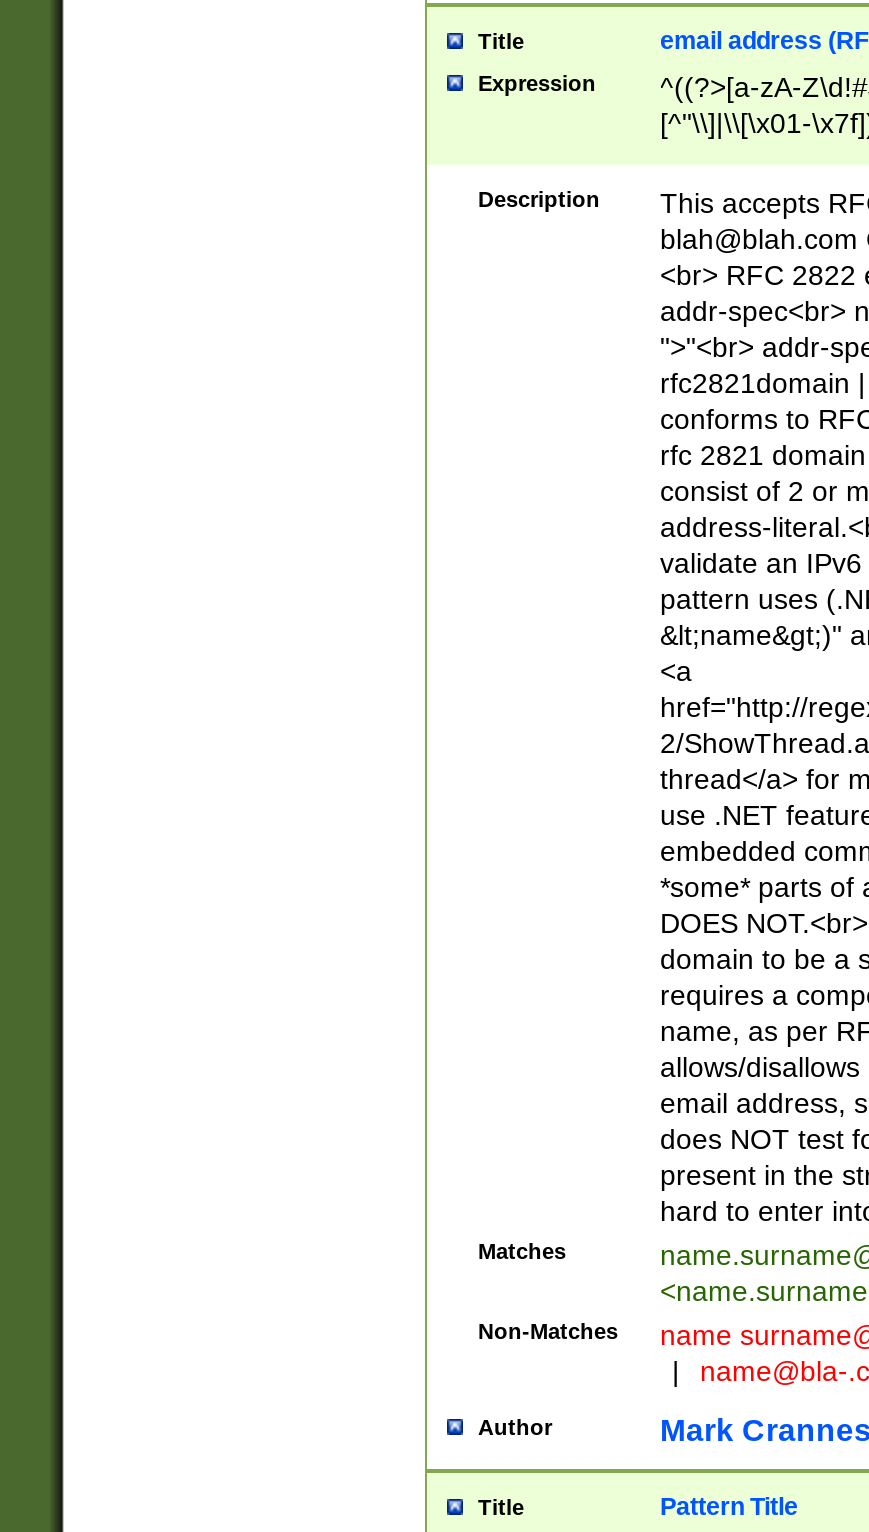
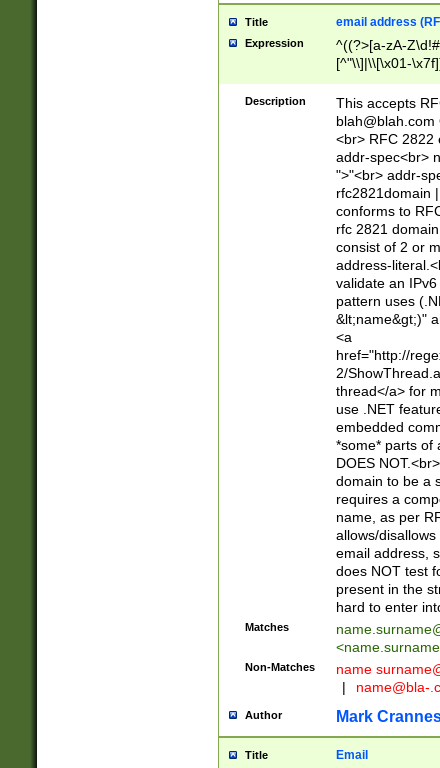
[660,1492,798,1520] Pattern Title -> [335,748,367,762] Email

